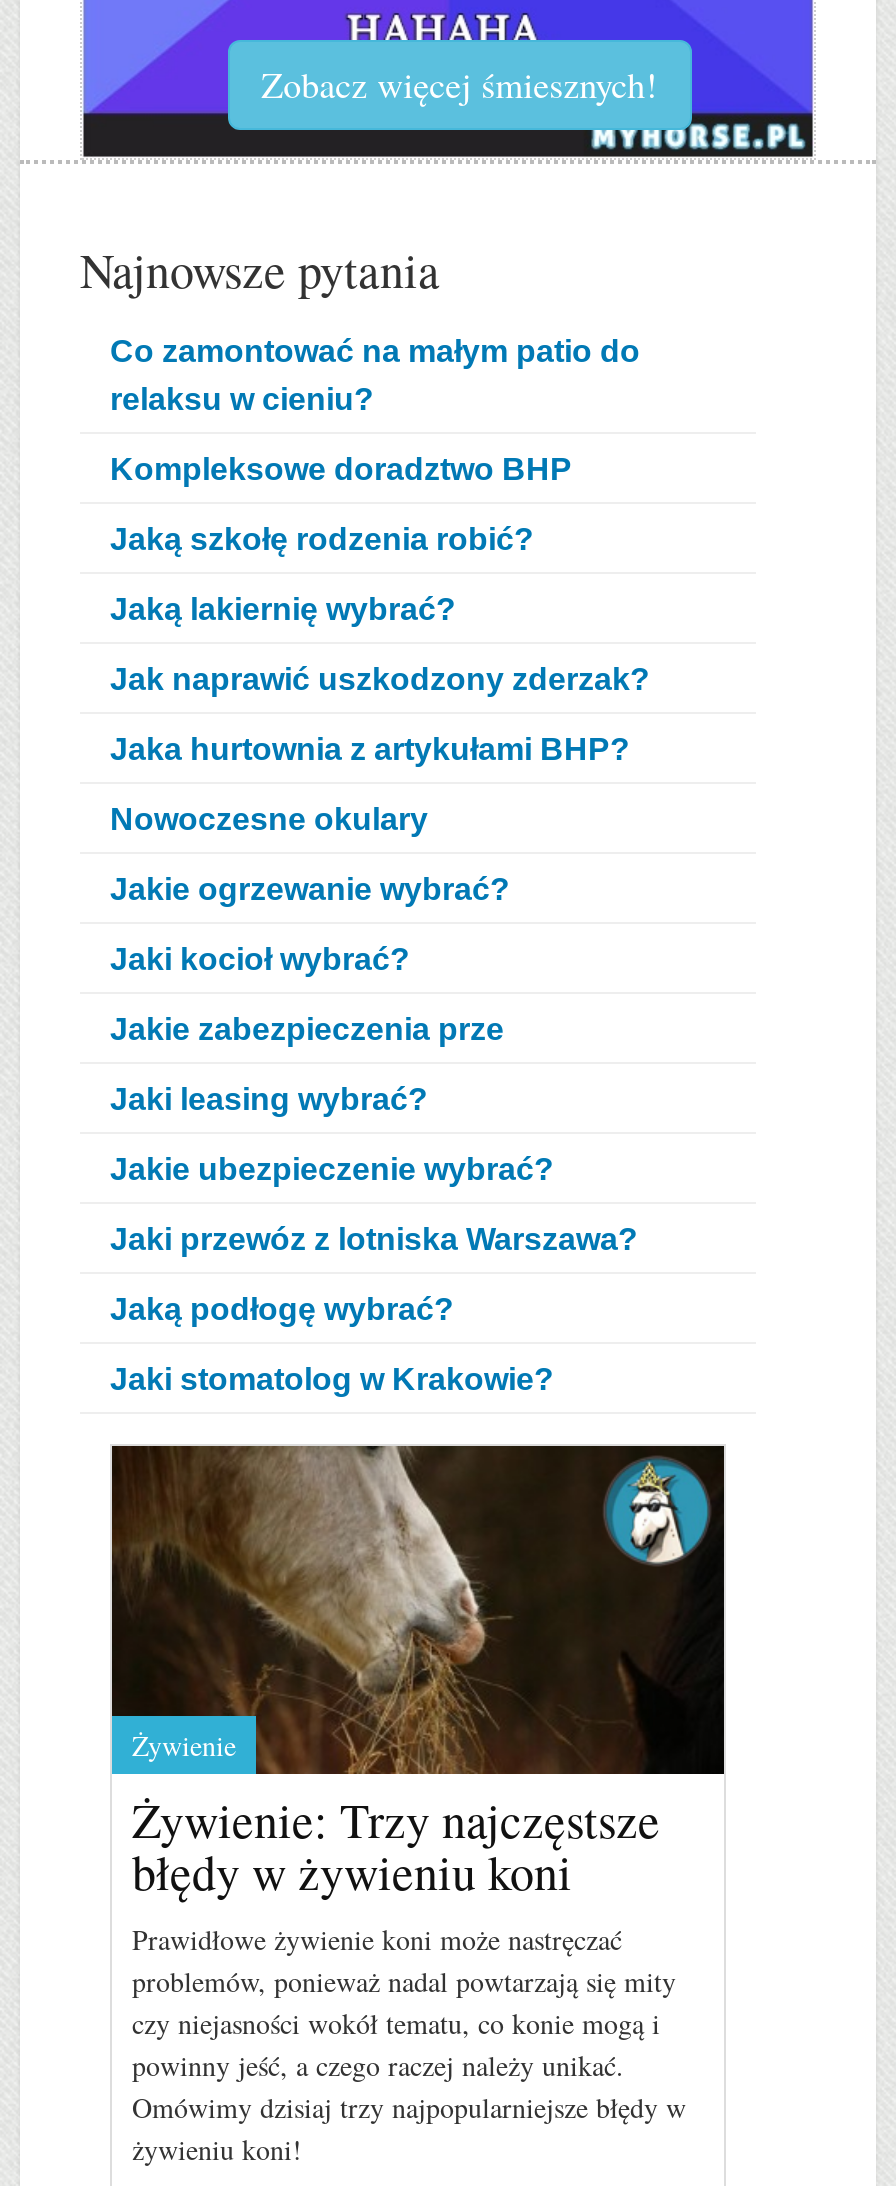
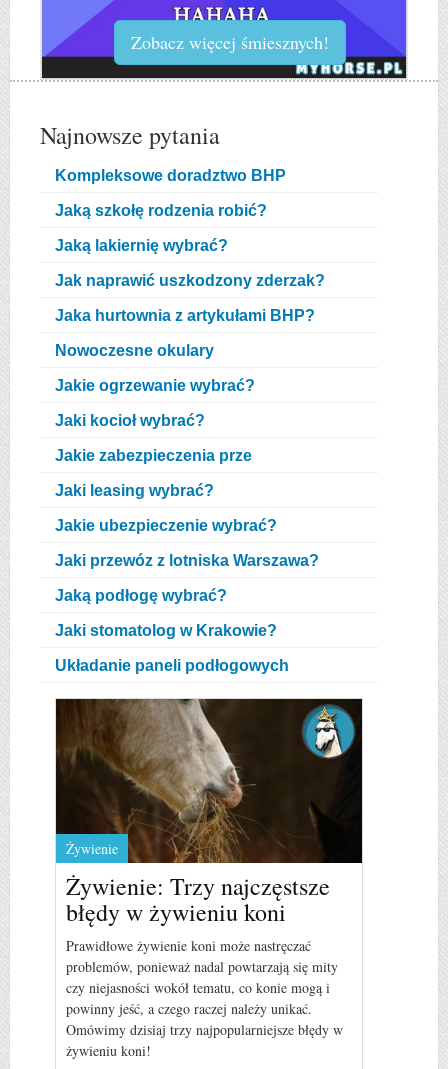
[110,335,640,417] Co zamontować na małym patio do | relaksu w cieniu? -> none
moved [110,453,650,1397] -> [55,167,325,639]: Kompleksowe doradztwo BHP | Jaką szkołę rodzenia robić? | Jaką lakiernię wybrać? | ... | Jaką podłogę wybrać? | Jaki stomatolog w Krakowie?
none -> [55,657,289,674] Układanie paneli podłogowych

